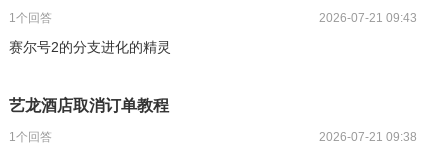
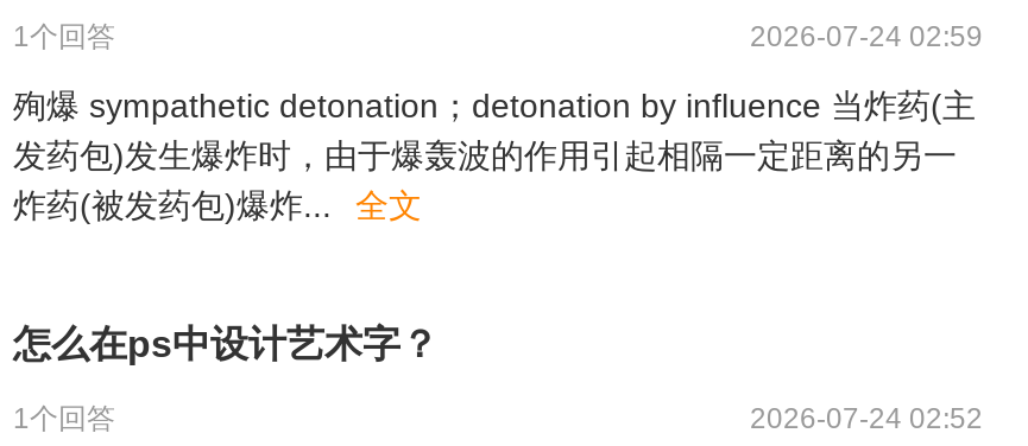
[319,11,417,25] 2026-07-21 09:43 -> [750,20,983,53] 2026-07-24 02:59
[9,39,171,55] 赛尔号2的分支进化的精灵 -> [13,87,976,224] 殉爆 sympathetic detonation；detonation by influence 当炸药(主 | 发药包)发生爆炸时，由于爆轰波的作用引起相隔一定距离的另一 | 炸药(被发药包)爆炸... | 全文
[9,97,169,114] 艺龙酒店取消订单教程 -> [13,324,439,364] 怎么在ps中设计艺术字？
[319,130,417,144] 2026-07-21 09:38 -> [750,402,983,435] 2026-07-24 02:52

